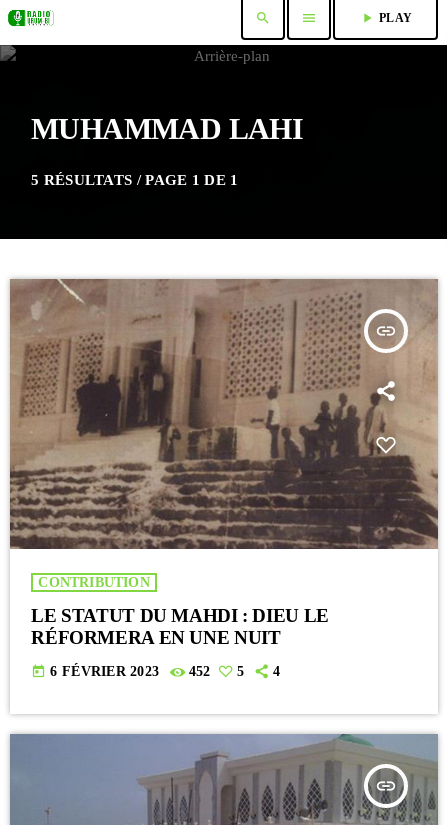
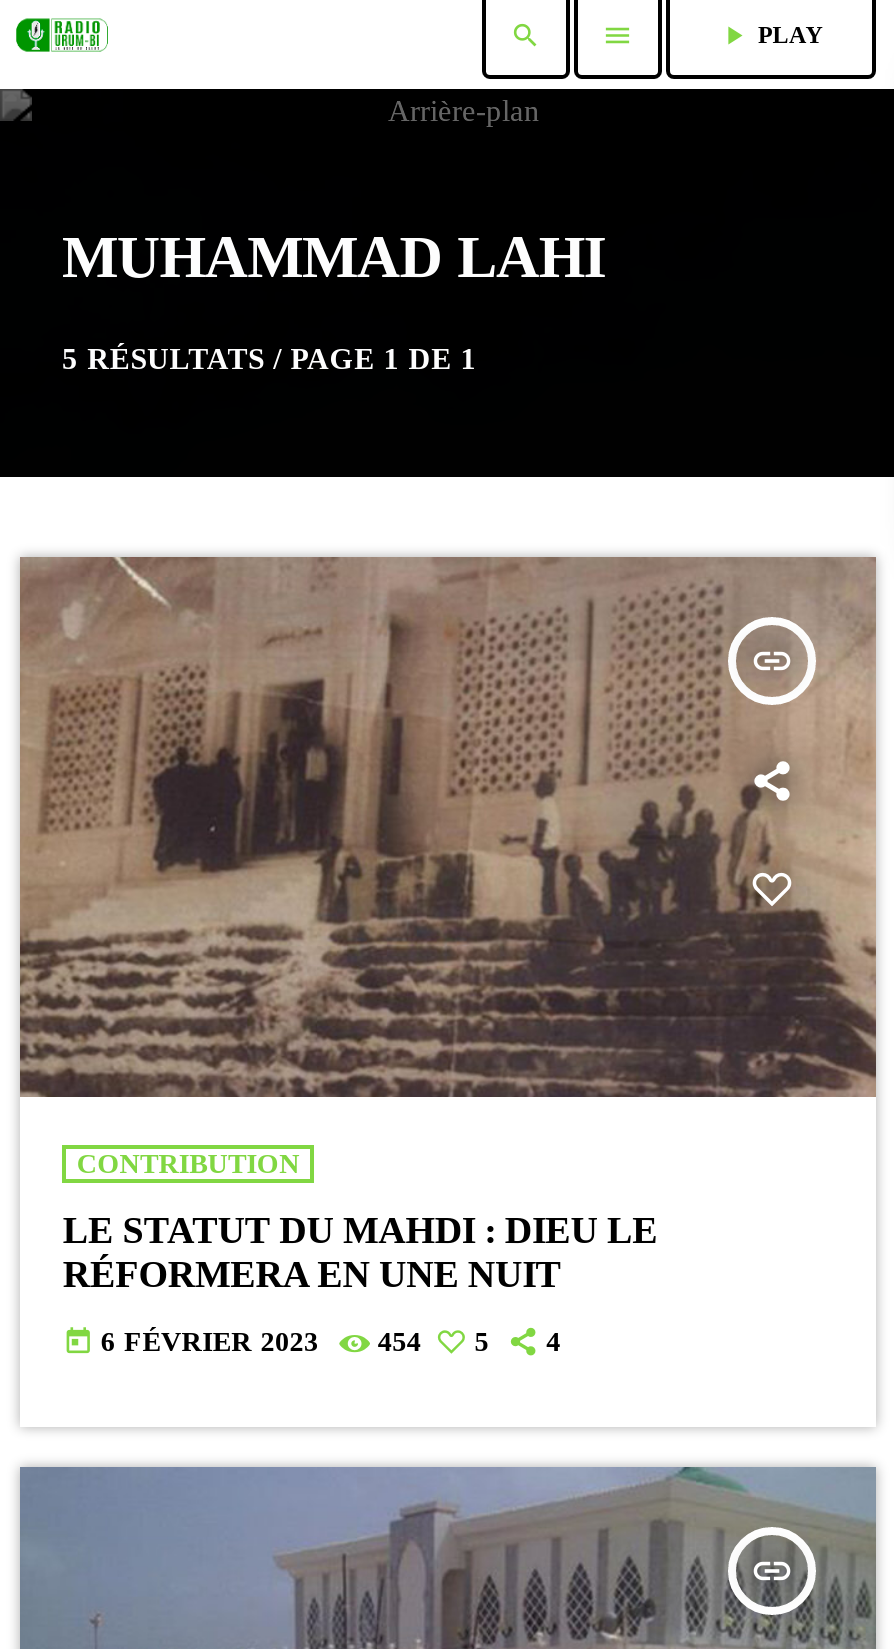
[189,664,211,679] 452 -> [378,1327,421,1357] 454

